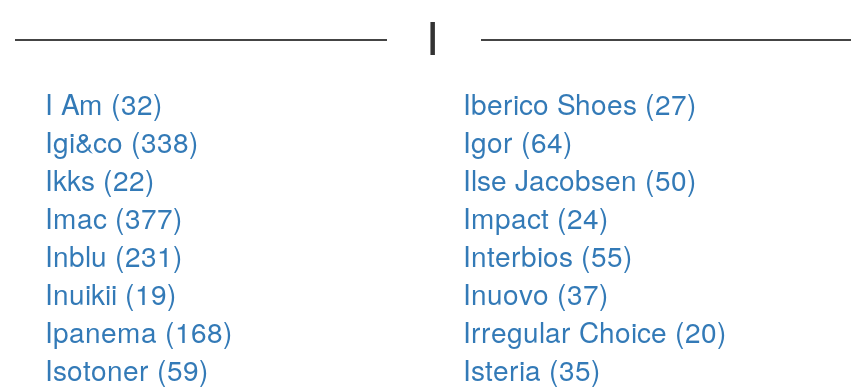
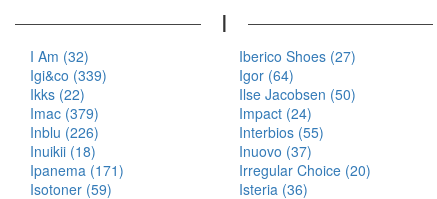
[45,121,199,161] Igi&co (338) -> [30,65,107,85] Igi&co (339)
[45,197,183,237] Imac (377) -> [30,103,99,123] Imac (379)
[45,235,183,275] Inblu (231) -> [30,122,99,142] Inblu (226)
[45,273,177,313] Inuikii (19) -> [30,141,96,161] Inuikii (18)
[45,311,233,351] Ipanema (168) -> [30,160,124,180] Ipanema (171)
[463,349,601,389] Isteria (35) -> [239,179,308,199] Isteria (36)

